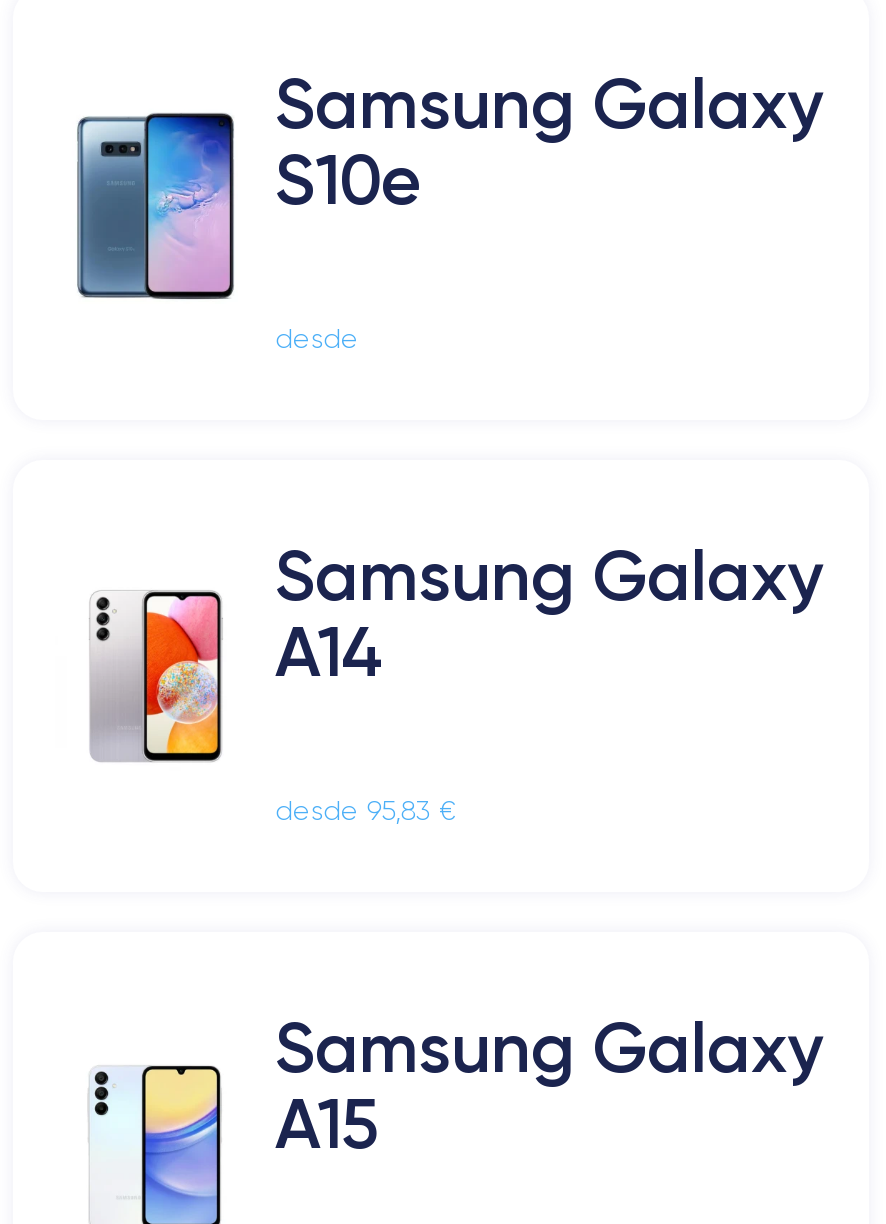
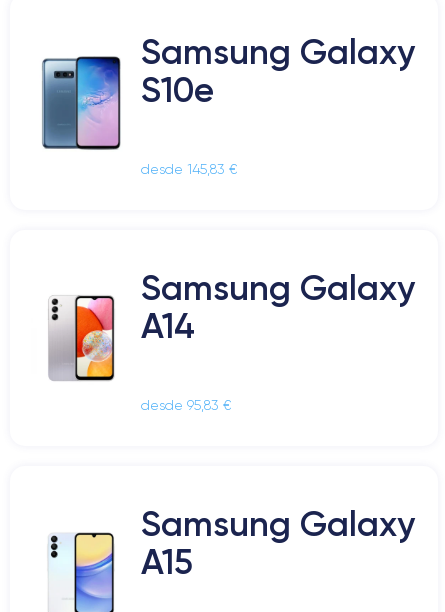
[275,322,359,354] desde -> [141,161,237,177] desde 145,83 €

